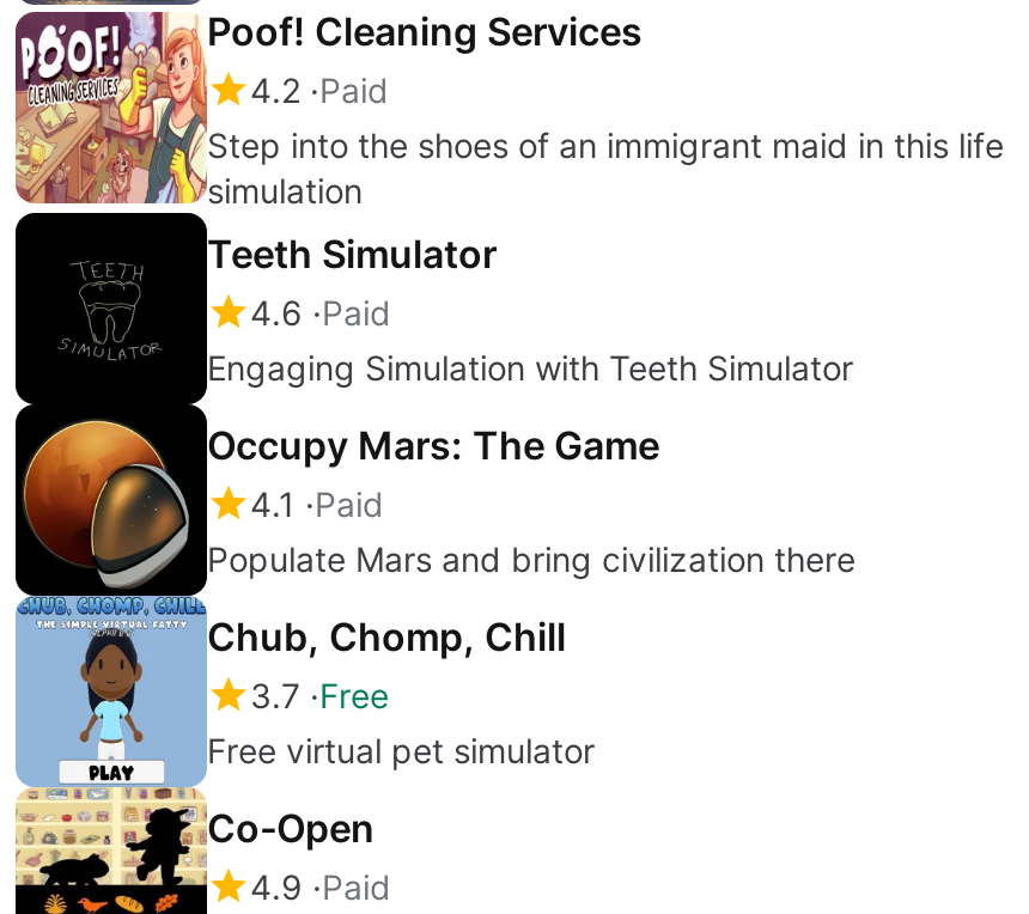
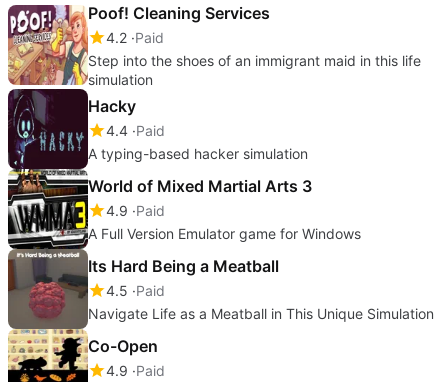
[13,213,853,790] [image] | Teeth Simulator | 4.6 Paid | Engaging Simulation with Teeth Simulator -> [7,89,308,330] [image] | Hacky | 4.4 Paid | A typing-based hacker simulation
[207,421,856,579] Occupy Mars: The Game | 4.1 Paid | Populate Mars and bring civilization there -> [88,176,361,242] World of Mixed Martial Arts 3 | 4.9 Paid | A Full Version Emulator game for Windows
[207,612,595,770] Chub, Chomp, Chill | 3.7 Free | Free virtual pet simulator -> [88,256,434,322] Its Hard Being a Meatball | 4.5 Paid | Navigate Life as a Meatball in This Unique Simulation

